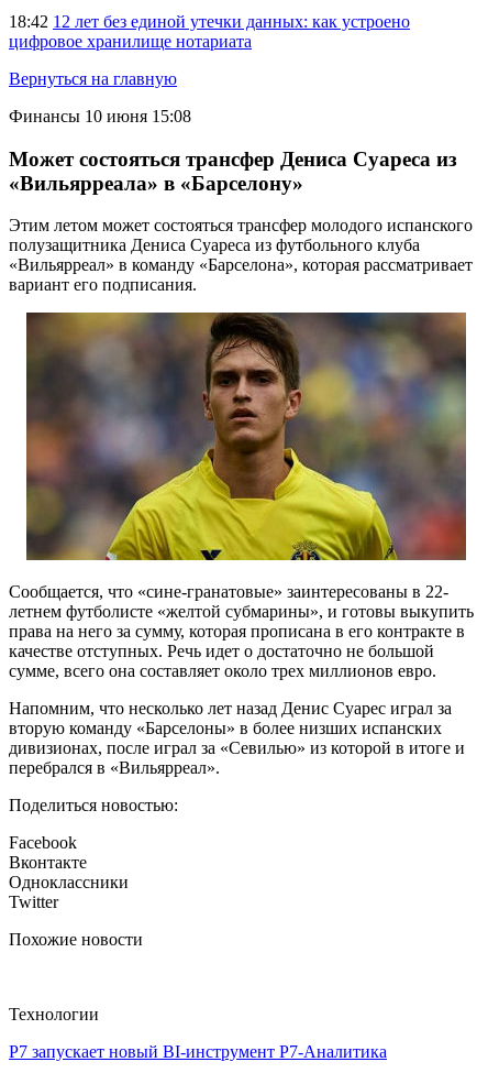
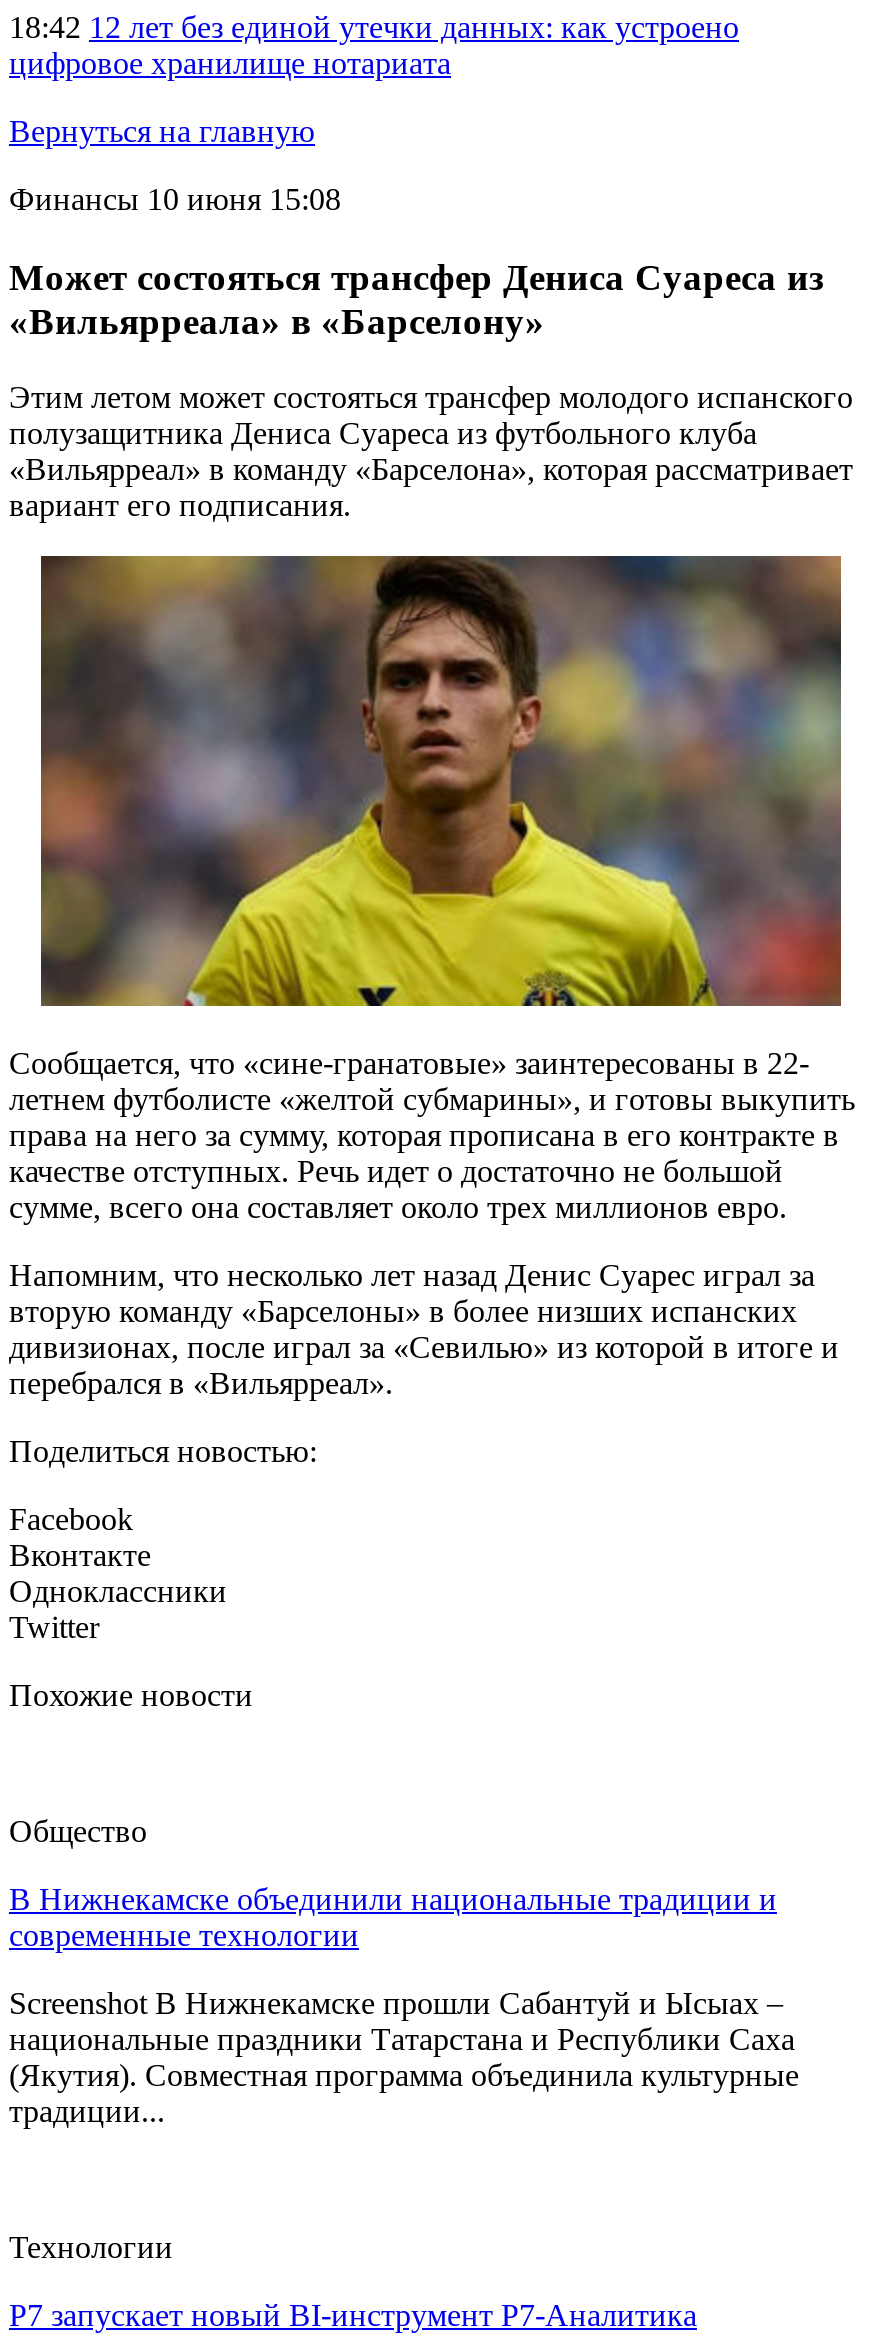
none -> [9,1815,799,2129] Общество | В Нижнекамске объединили национальные традиции и | современные технологии | Screenshot В Нижнекамске прошли Сабантуй и Ысыах – | национальные праздники Татарстана и Республики Саха | (Якутия). Совместная программа объединила культурные | традиции...

